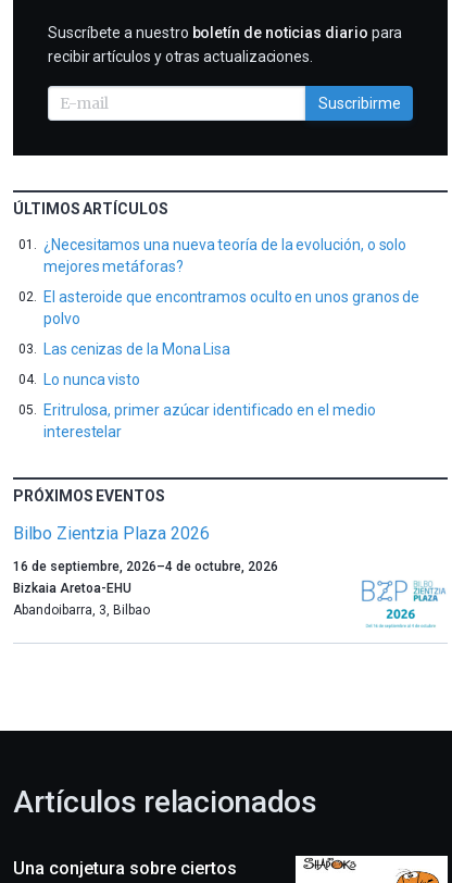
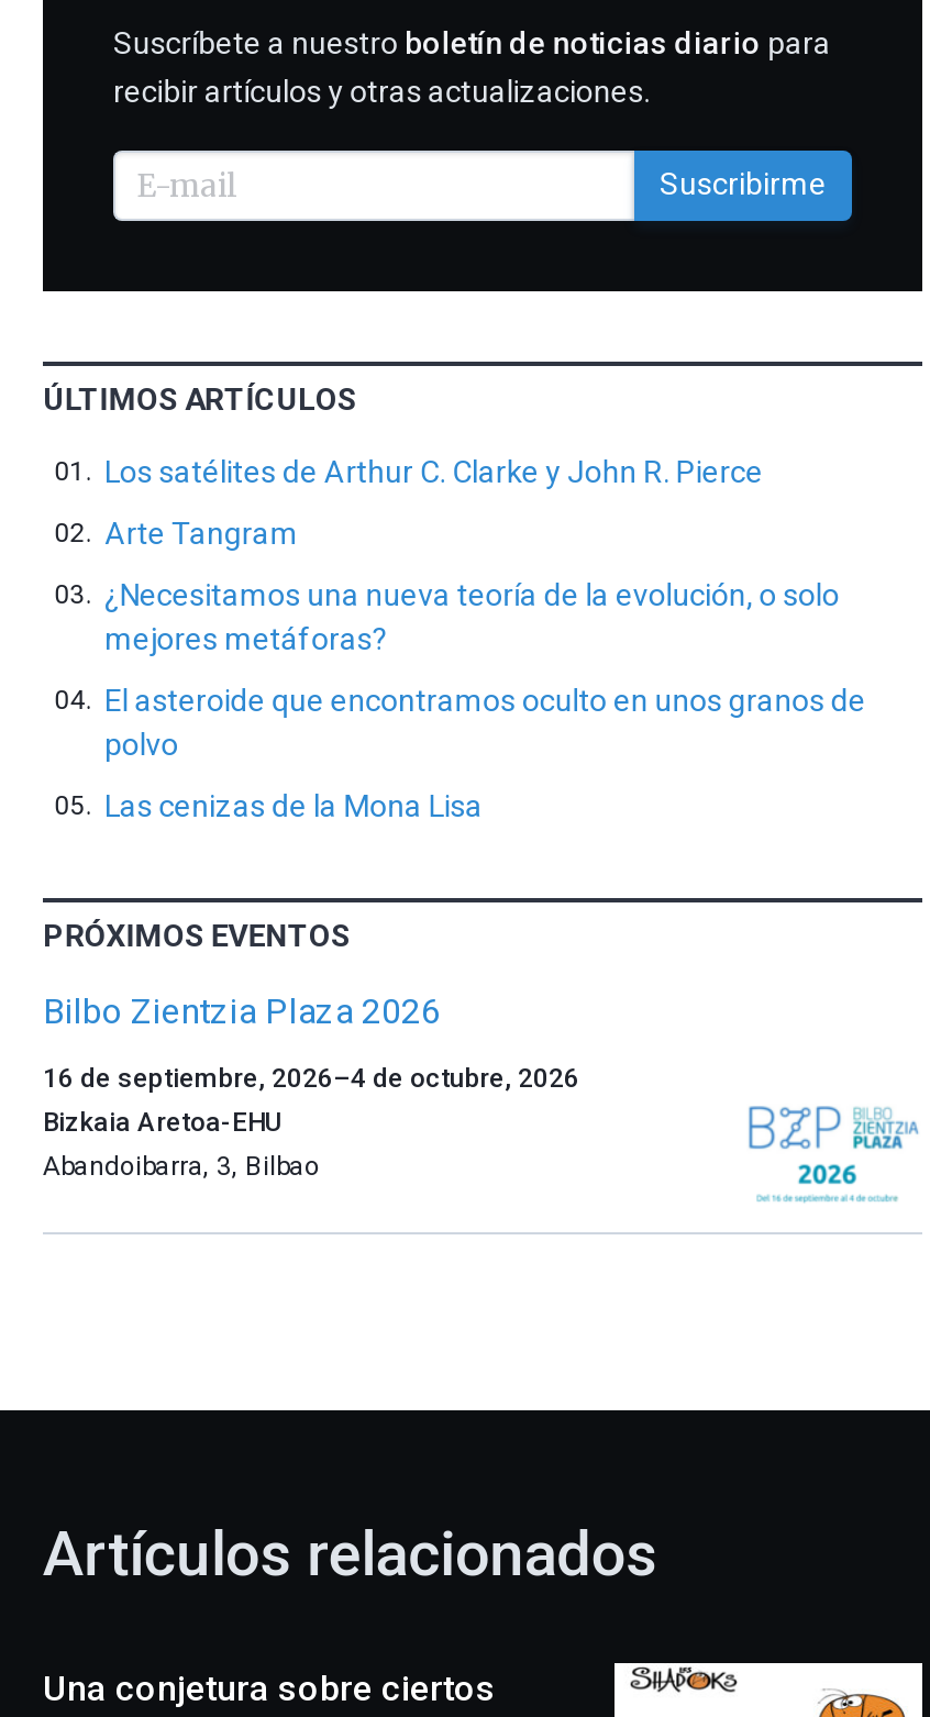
none -> [104,453,763,549] Los satélites de Arthur C. Clarke y John R. Pierce | Arte Tangram
moved [43,236,420,358] -> [104,576,866,822]: ¿Necesitamos una nueva teoría de la evolución, o solo | mejores metáforas? | El asteroide que encontramos oculto en unos granos de | polvo | Las cenizas de la Mona Lisa
[43,371,375,440] Lo nunca visto | Eritrulosa, primer azúcar identificado en el medio | interestelar -> none

